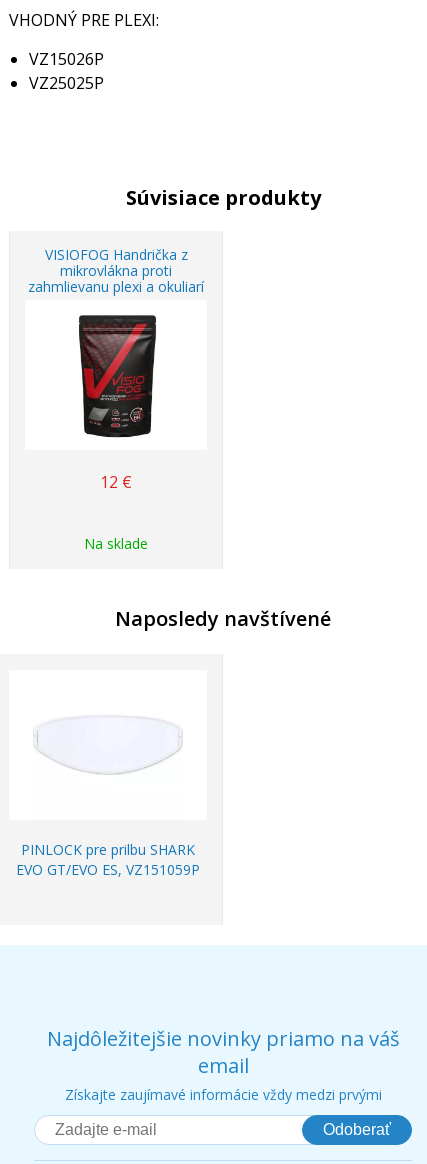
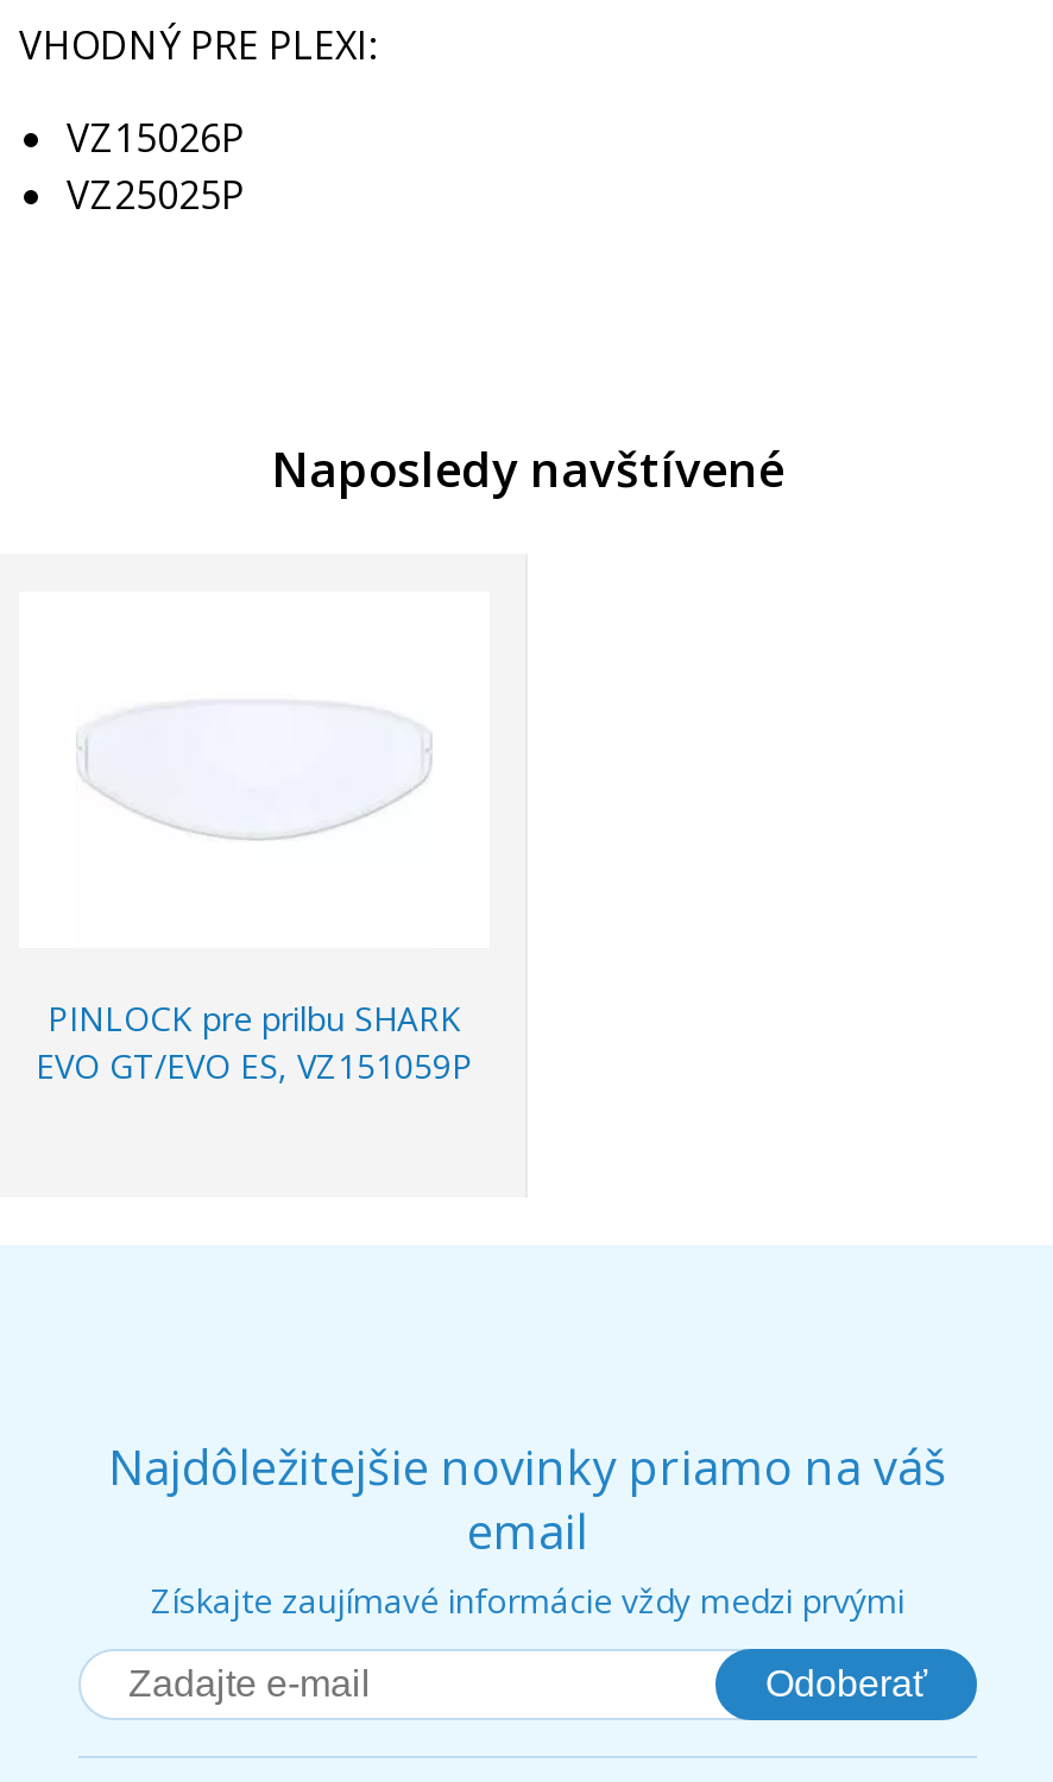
[28,184,320,296] Súvisiace produkty | VISIOFOG Handrička z | mikrovlákna proti | zahmlievanu plexi a okuliarí -> none
[78,314,157,553] [image] | 12 € | Na sklade -> none

